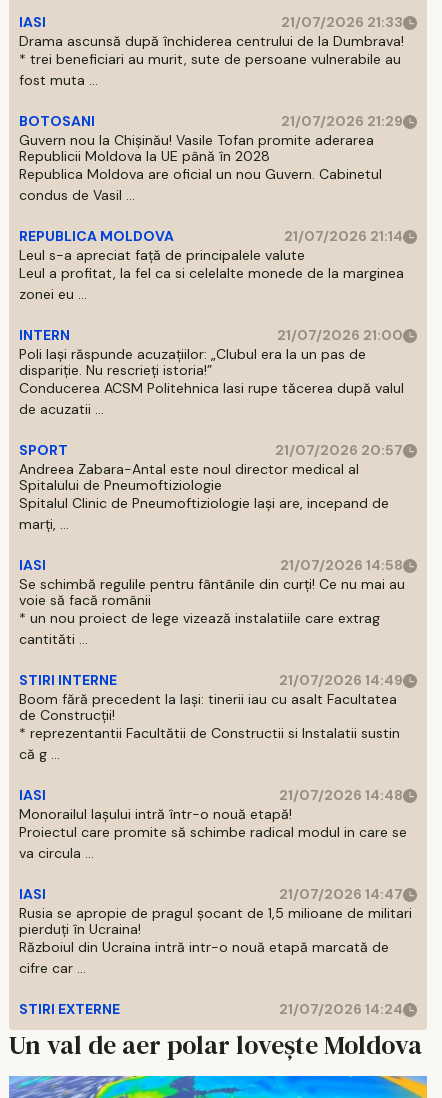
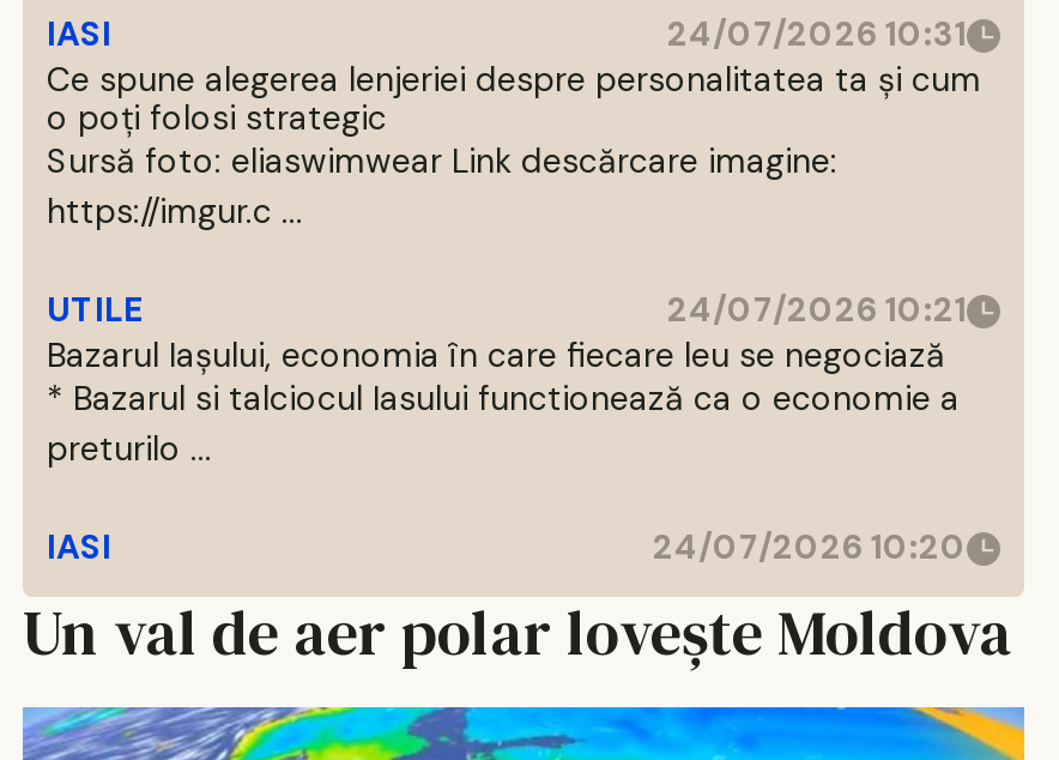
[19,13,404,533] 21/07/2026 21:33 | Drama ascunsă după închiderea centrului de la Dumbrava! | * trei beneficiari au murit, sute de persoane vulnerabile au | fost muta ... | BOTOSANI | 21/07/2026 21:29 | Guvern nou la Chișinău! Vasile Tofan promite aderarea | Republicii Moldova la UE până în 2028 | Republica Moldova are oficial un nou Guvern. Cabinetul | condus de Vasil ... | REPUBLICA MOLDOVA | 21/07/2026 21:14 | Leul s-a apreciat față de principalele valute | Leul a profitat, la fel ca si celelalte monede de la marginea | zonei eu ... | INTERN | 21/07/2026 21:00 | Poli Iași răspunde acuzațiilor: „Clubul era la un pas de | dispariție. Nu rescrieți istoria!” | Conducerea ACSM Politehnica Iasi rupe tăcerea după valul | de acuzatii ... | SPORT | 21/07/2026 20:57 | Andreea Zabara-Antal este noul director medical al | Spitalului de Pneumoftiziologie | Spitalul Clinic de Pneumoftiziologie Iaşi are, incepand de | marţi, ... -> [47,12,981,470] 24/07/2026 10:31 | Ce spune alegerea lenjeriei despre personalitatea ta și cum | o poți folosi strategic | Sursă foto: eliaswimwear Link descărcare imagine: | https://imgur.c ... | UTILE | 24/07/2026 10:21 | Bazarul Iașului, economia în care fiecare leu se negociază | * Bazarul si talciocul Iasului functionează ca o economie a | preturilo ...
[19,556,412,1018] 21/07/2026 14:58 | Se schimbă regulile pentru fântânile din curți! Ce nu mai au | voie să facă românii | * un nou proiect de lege vizează instalatiile care extrag | cantităti ... | STIRI INTERNE | 21/07/2026 14:49 | Boom fără precedent la Iași: tinerii iau cu asalt Facultatea | de Construcții! | * reprezentantii Facultătii de Constructii si Instalatii sustin | că g ... | IASI | 21/07/2026 14:48 | Monorailul Iașului intră într-o nouă etapă! | Proiectul care promite să schimbe radical modul in care se | va circula ... | IASI | 21/07/2026 14:47 | Rusia se apropie de pragul șocant de 1,5 milioane de militari | pierduți în Ucraina! | Războiul din Ucraina intră intr-o nouă etapă marcată de | cifre car ... | STIRI EXTERNE | 21/07/2026 14:24 -> [653,525,967,568] 24/07/2026 10:20

